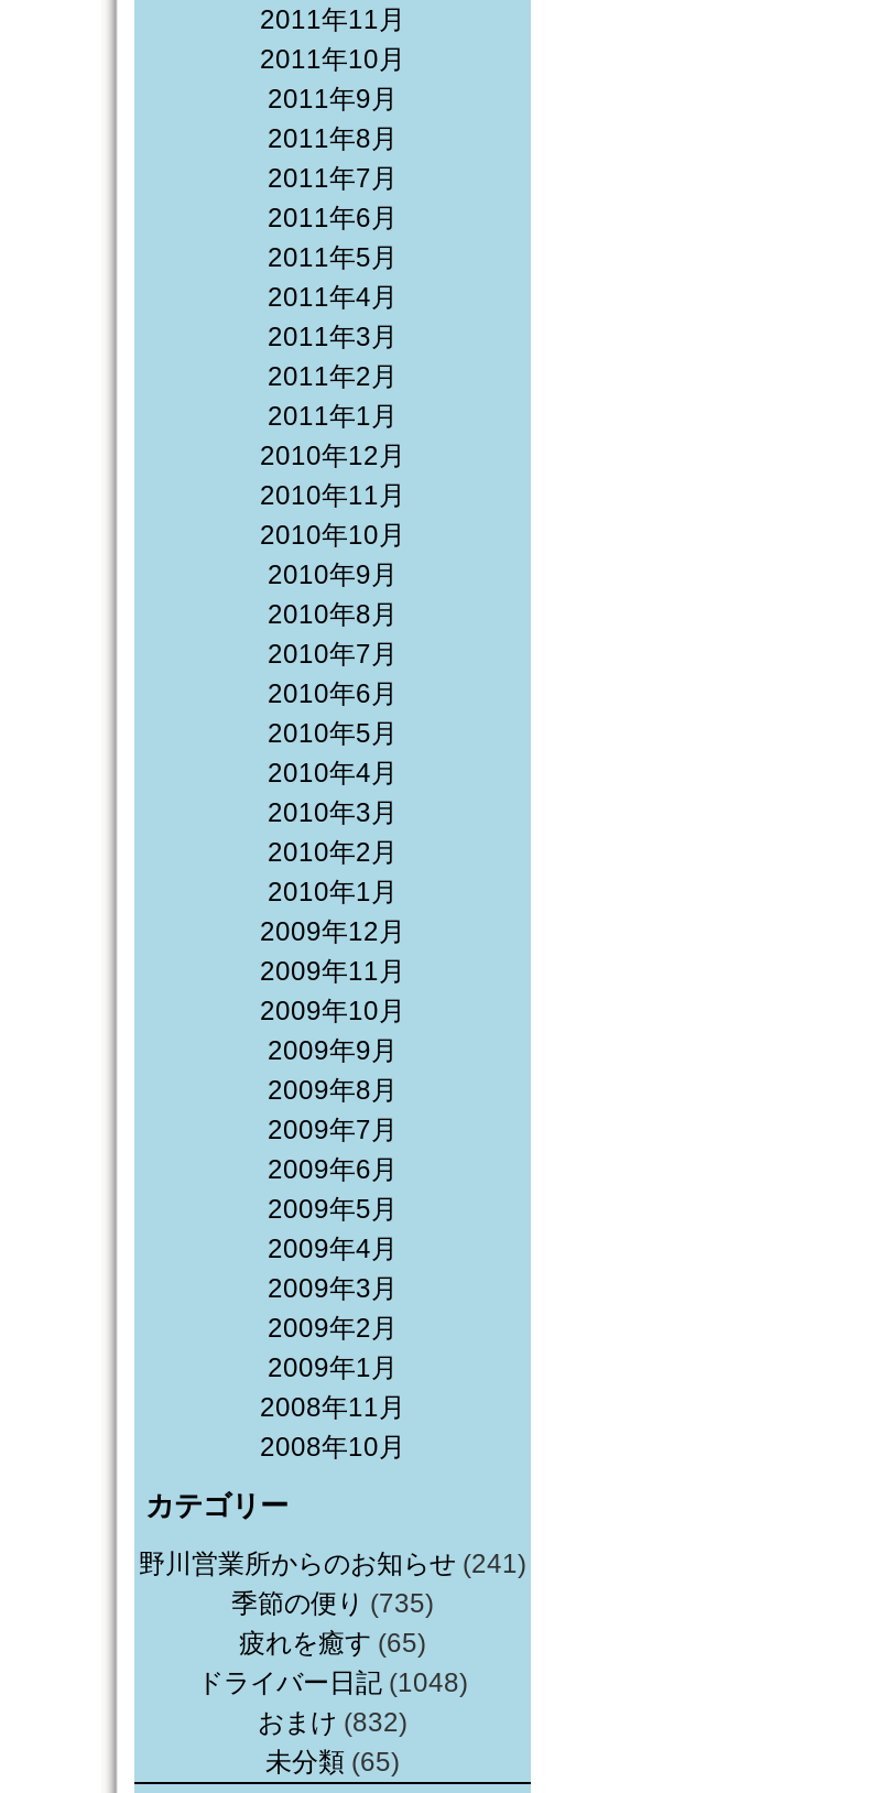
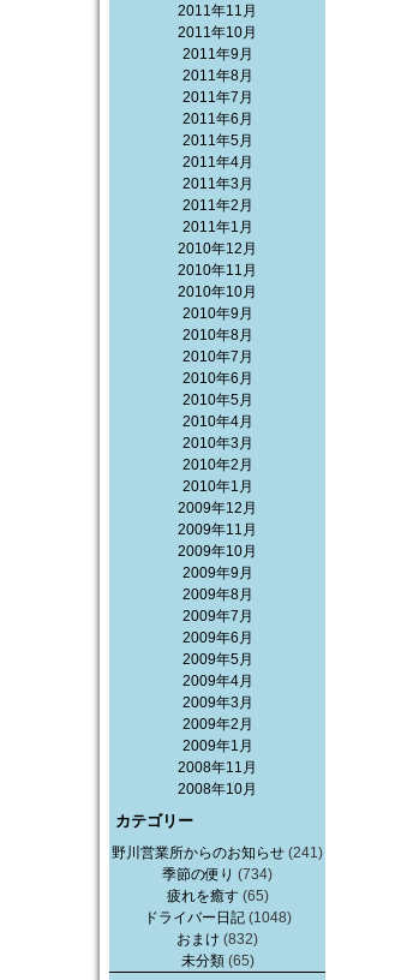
[231,1588,434,1619] 季節の便り(735) -> [162,866,273,883] 季節の便り(734)

